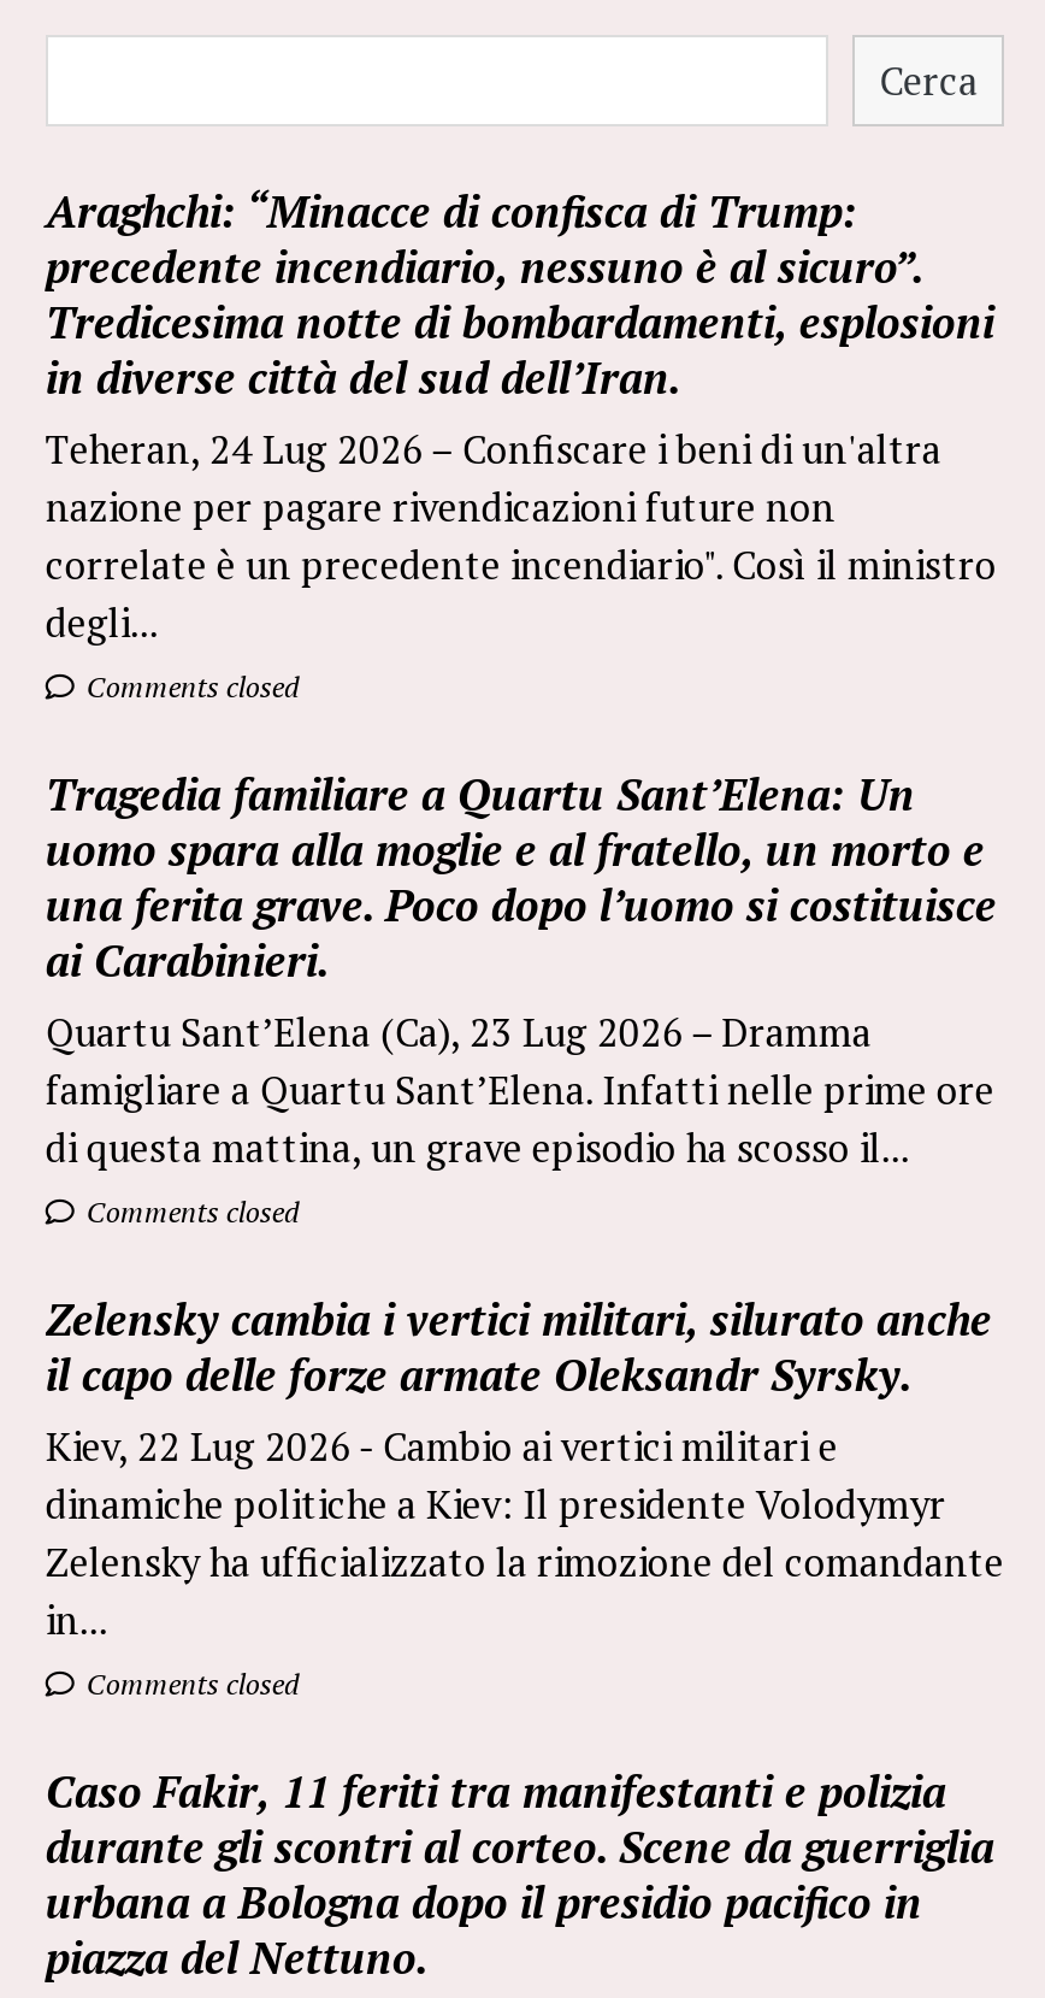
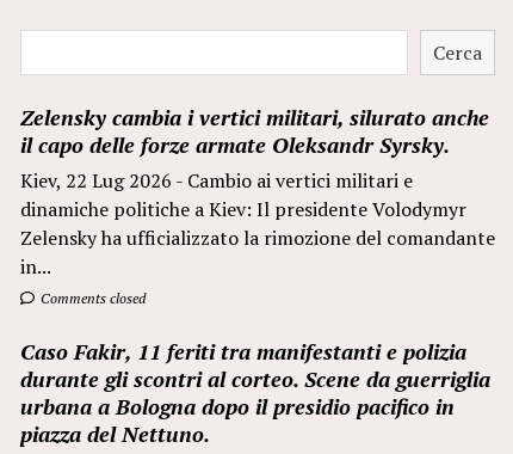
[46,182,997,1230] Araghchi: “Minacce di confisca di Trump: | precedente incendiario, nessuno è al sicuro”. | Tredicesima notte di bombardamenti, esplosioni | in diverse città del sud dell’Iran. | Teheran, 24 Lug 2026 – Confiscare i beni di un'altra | nazione per pagare rivendicazioni future non | correlate è un precedente incendiario". Così il ministro | degli... | Comments closed | Tragedia familiare a Quartu Sant’Elena: Un | uomo spara alla moglie e al fratello, un morto e | una ferita grave. Poco dopo l’uomo si costituisce | ai Carabinieri. | Quartu Sant’Elena (Ca), 23 Lug 2026 – Dramma | famigliare a Quartu Sant’Elena. Infatti nelle prime ore | di questa mattina, un grave episodio ha scosso il... | Comments closed -> none

